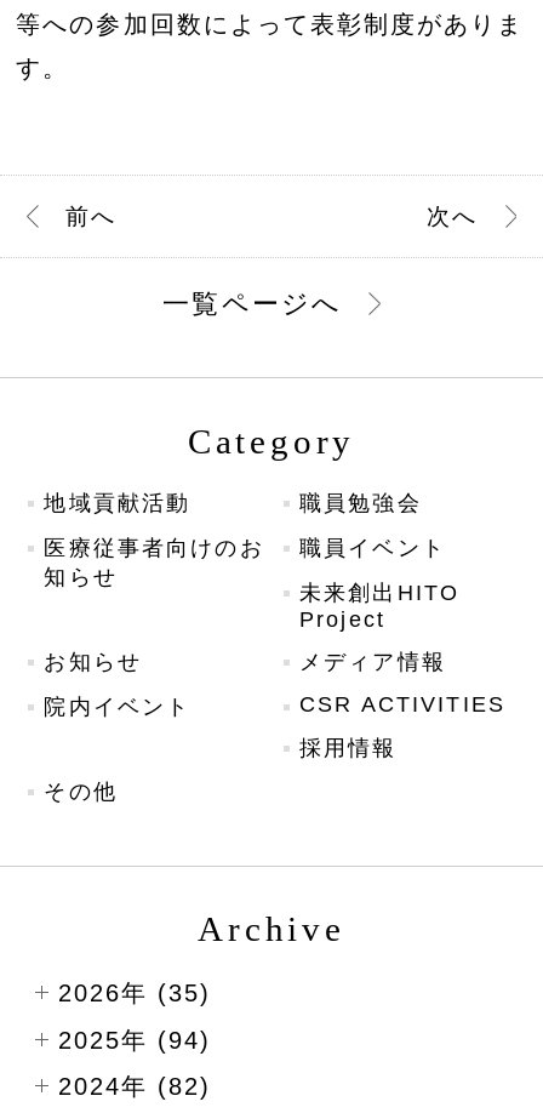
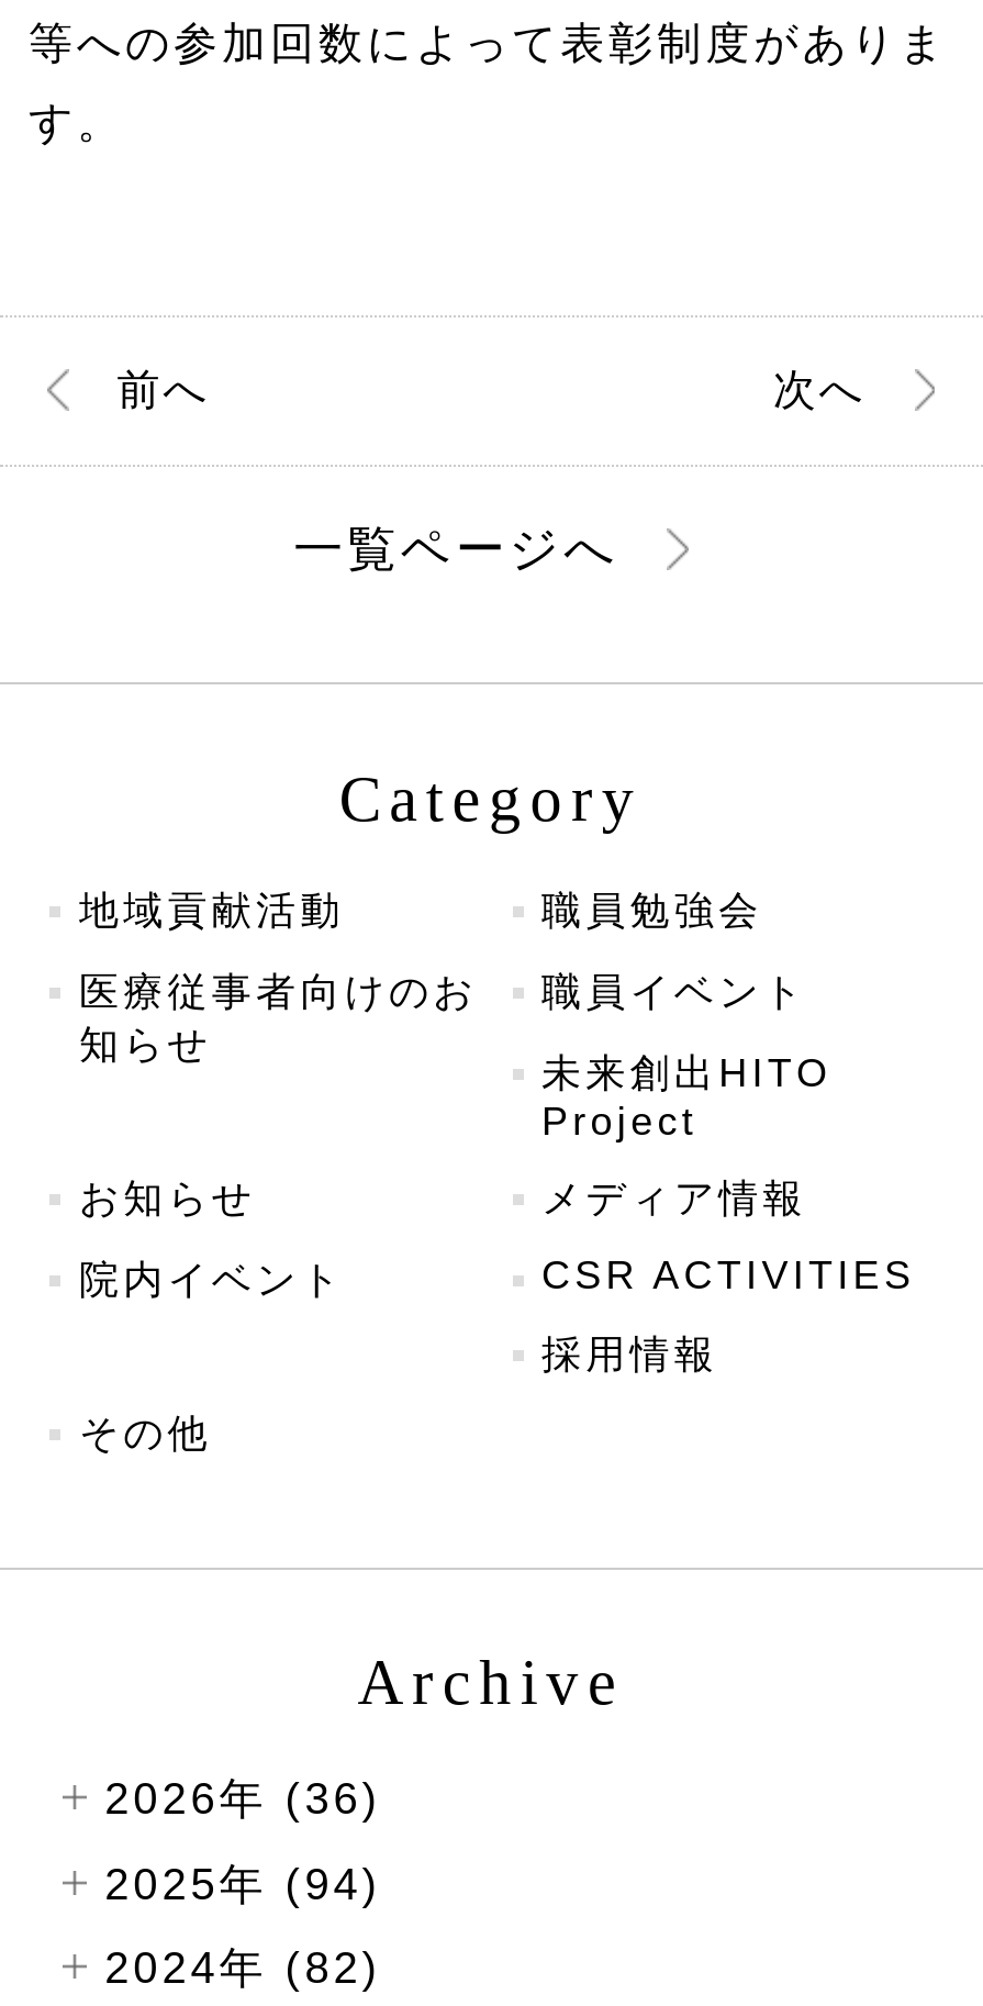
[58,979,211,1006] 2026年 (35) -> [105,1774,382,1822] 2026年 (36)

